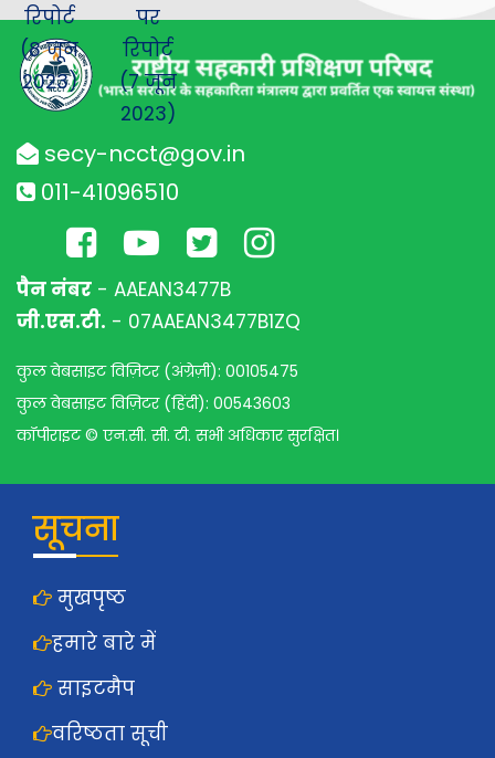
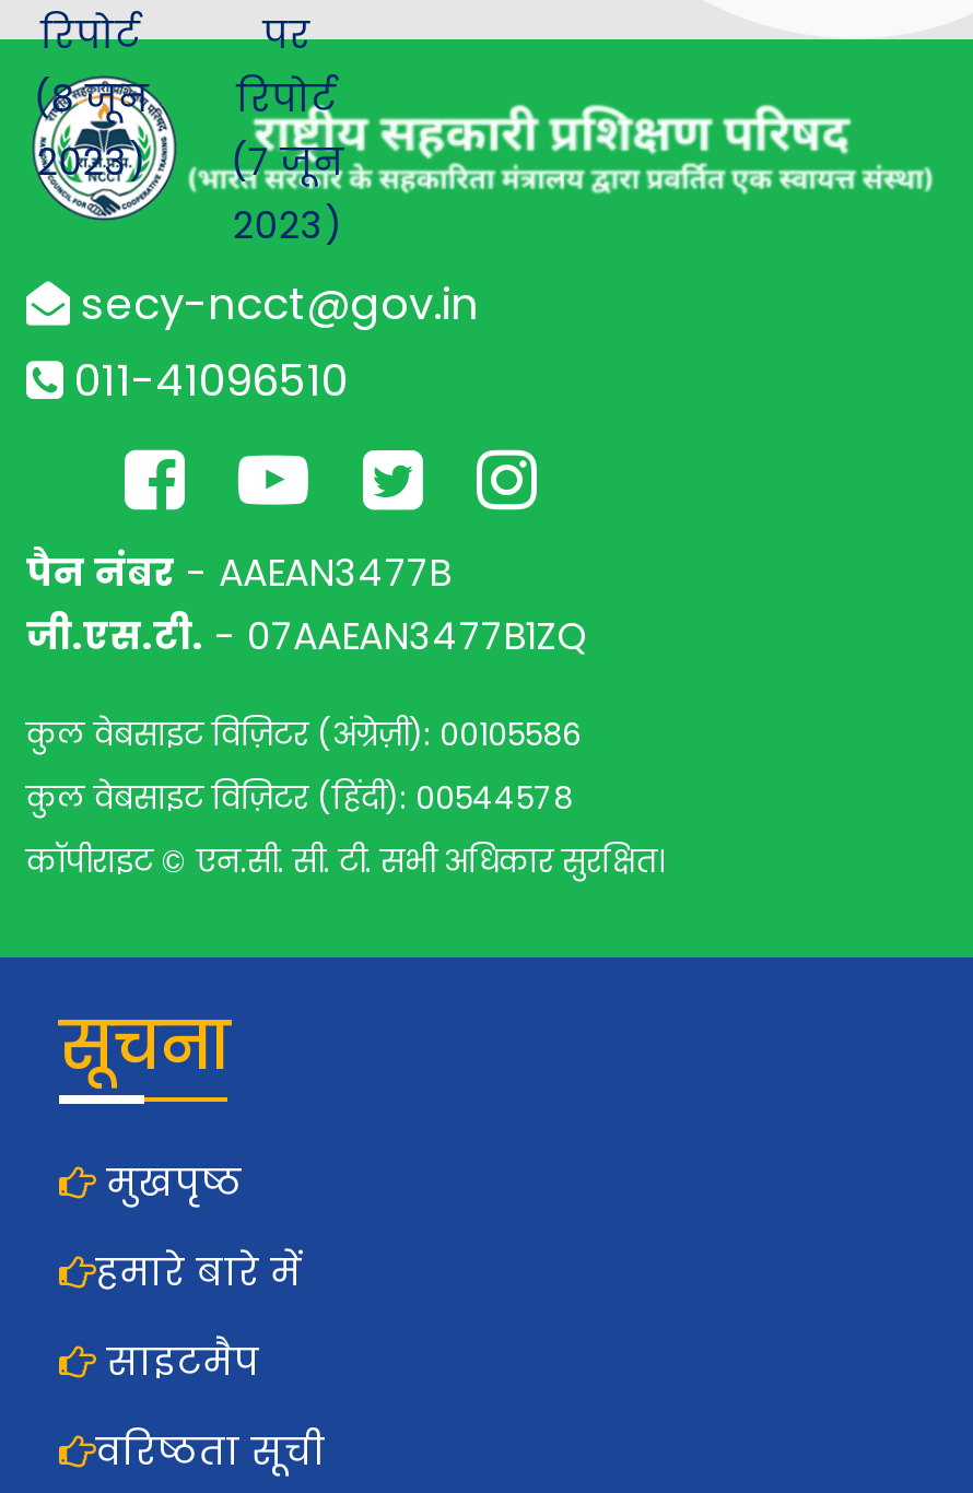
[17,360,298,382] कुल वेबसाइट विज़िटर (अंग्रेज़ी): 00105475 -> [26,712,582,756] कुल वेबसाइट विज़िटर (अंग्रेज़ी): 00105586
[17,392,291,414] कुल वेबसाइट विज़िटर (हिंदी): 00543603 -> [26,776,573,819] कुल वेबसाइट विज़िटर (हिंदी): 00544578

